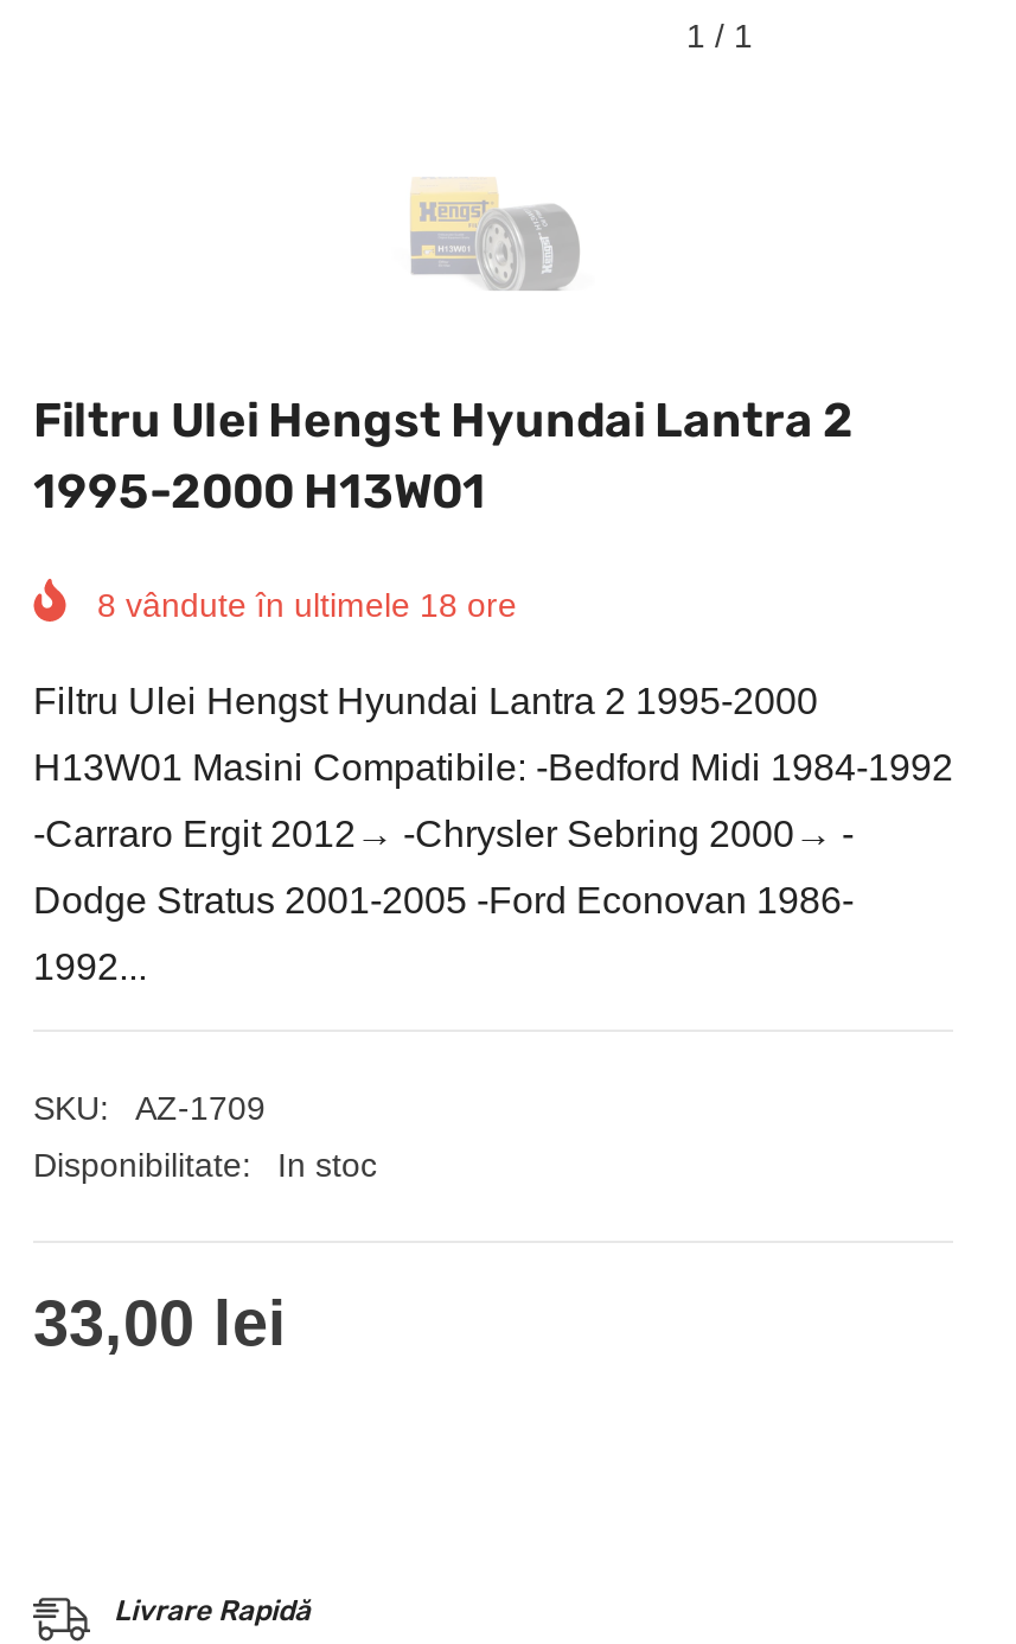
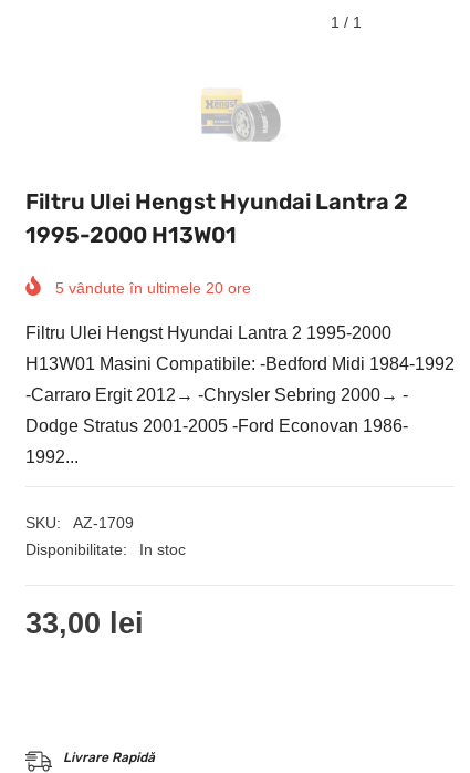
[97,585,517,623] 8 vândute în ultimele 18 ore -> [55,279,251,296] 5 vândute în ultimele 20 ore

